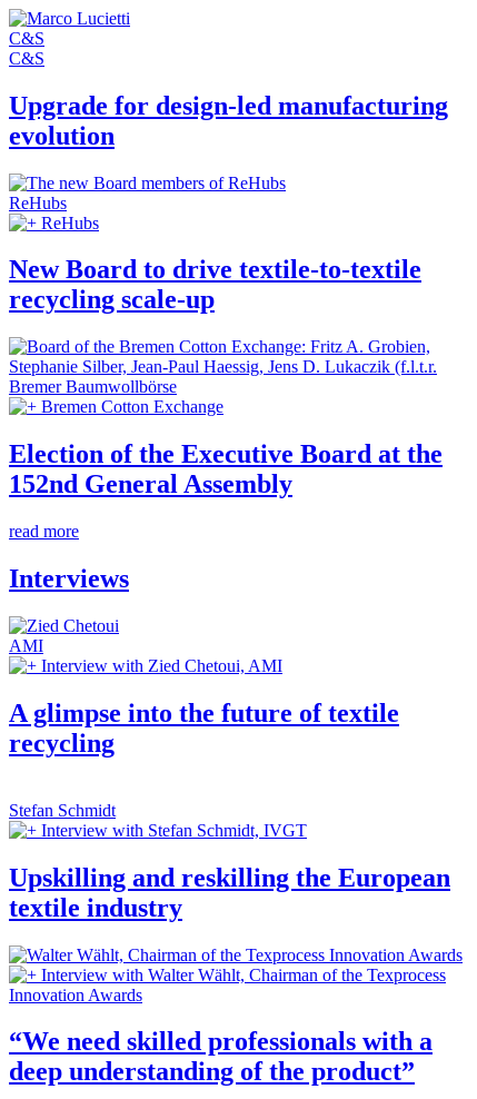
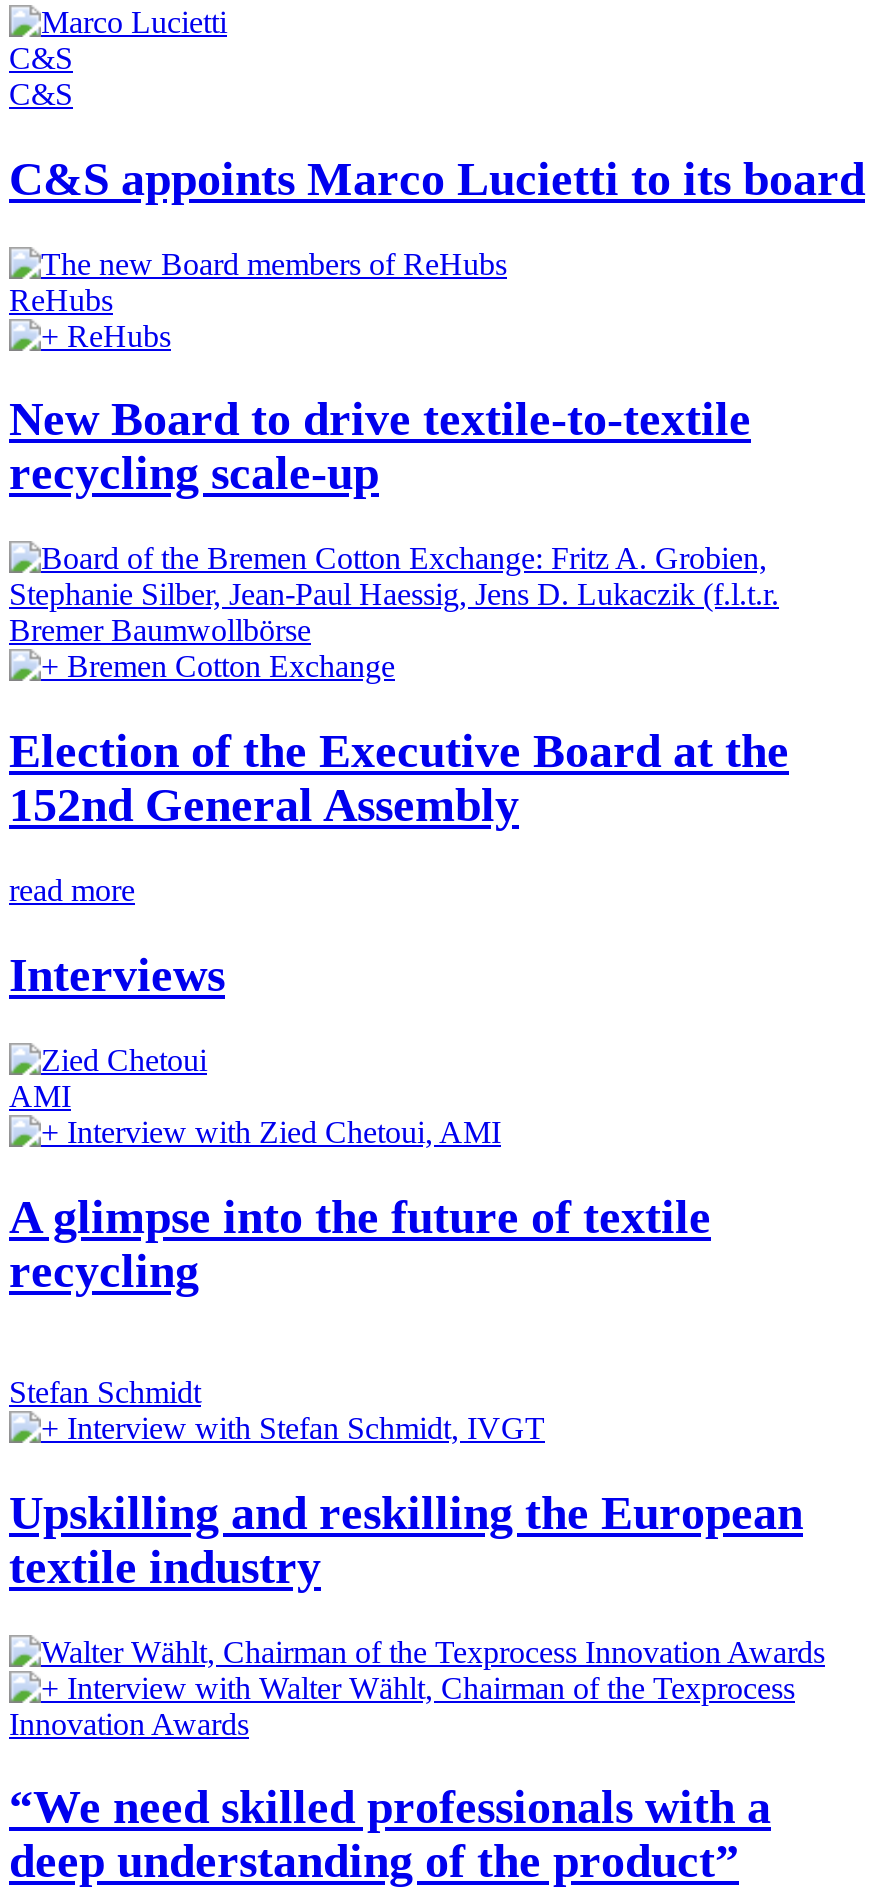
[9,91,448,150] Upgrade for design-led manufacturing | evolution -> [9,152,865,204] C&S appoints Marco Lucietti to its board

